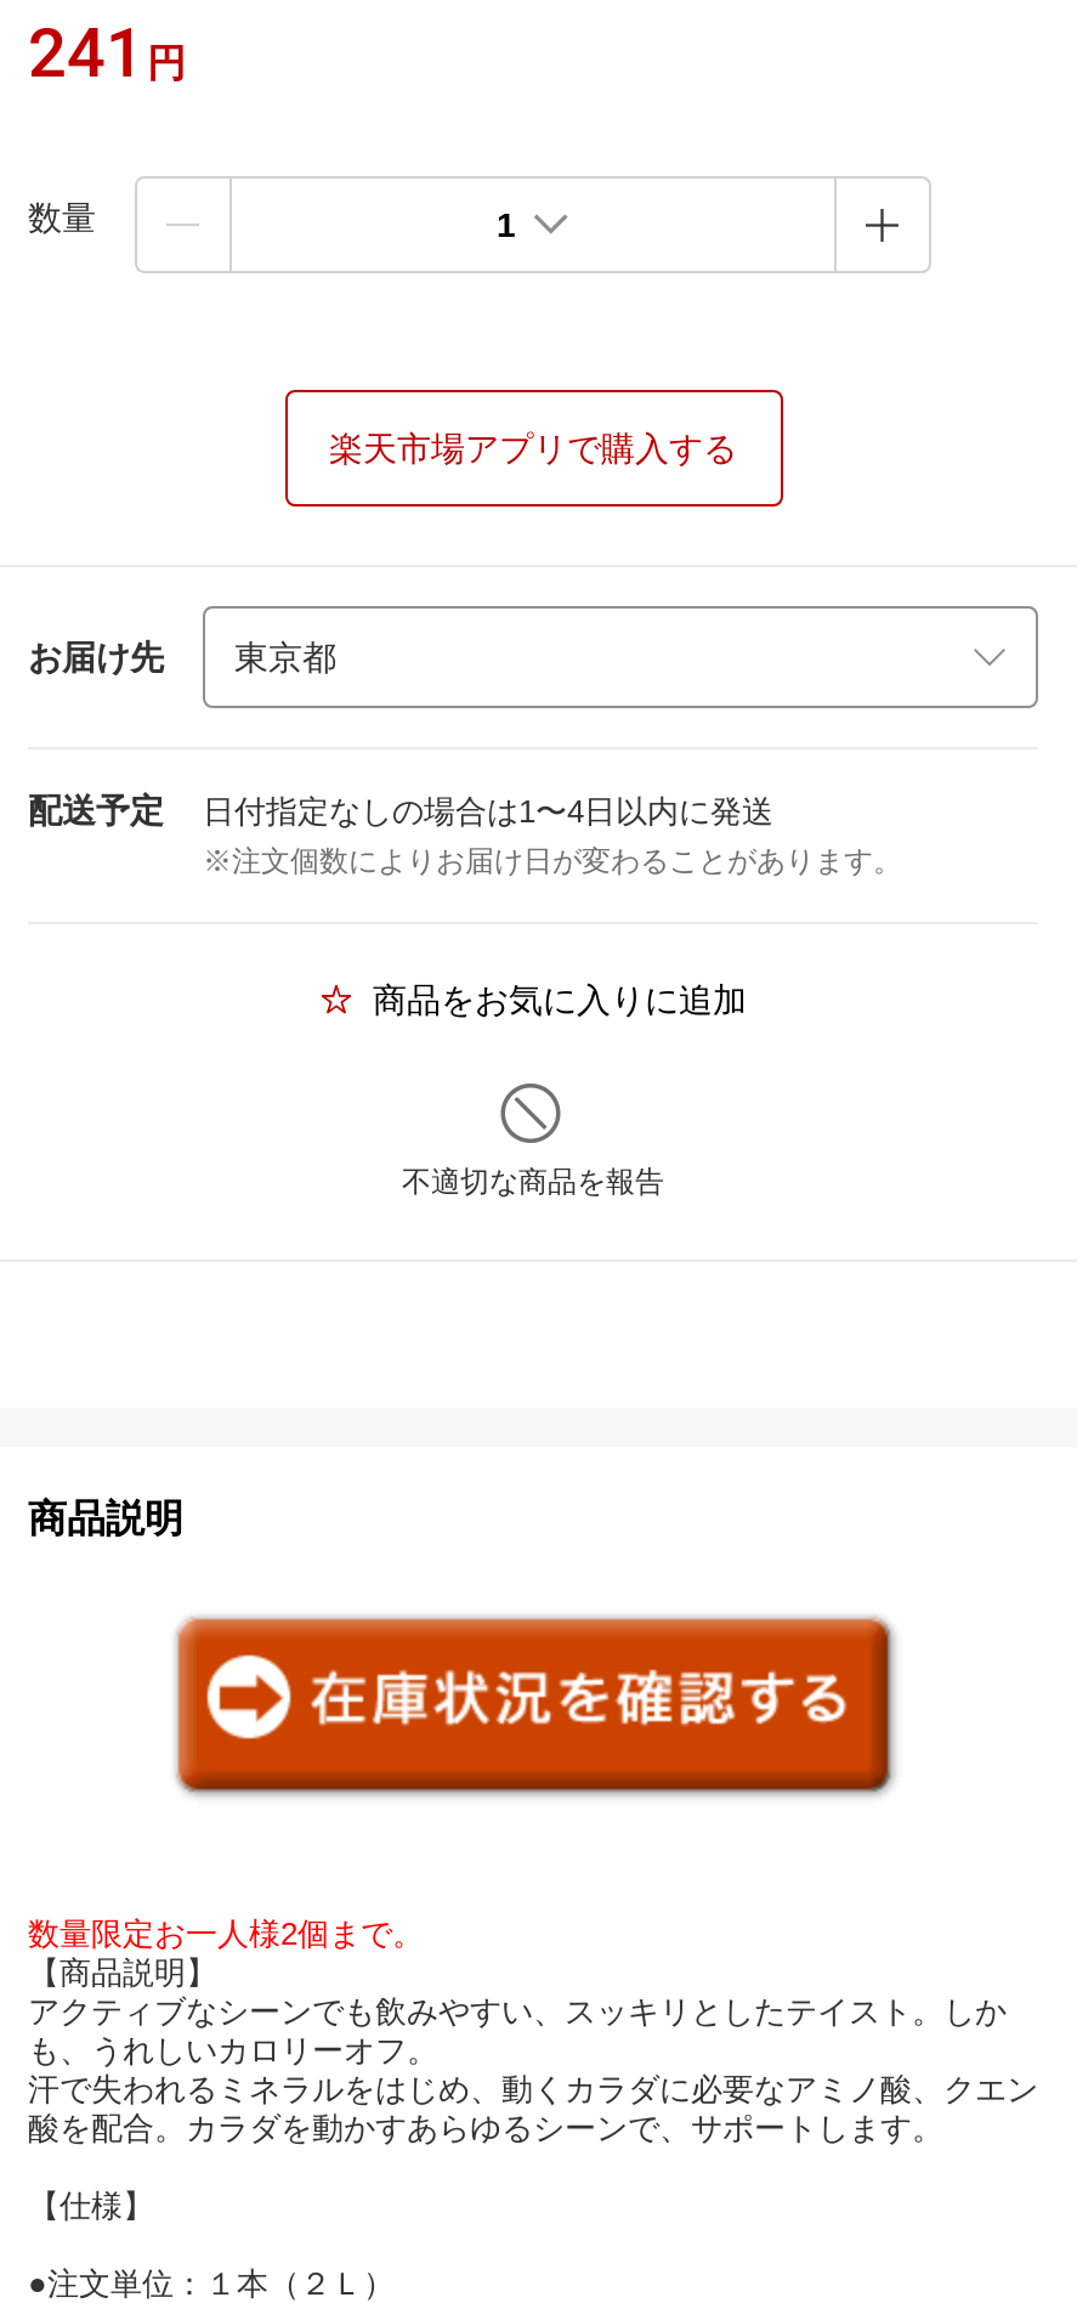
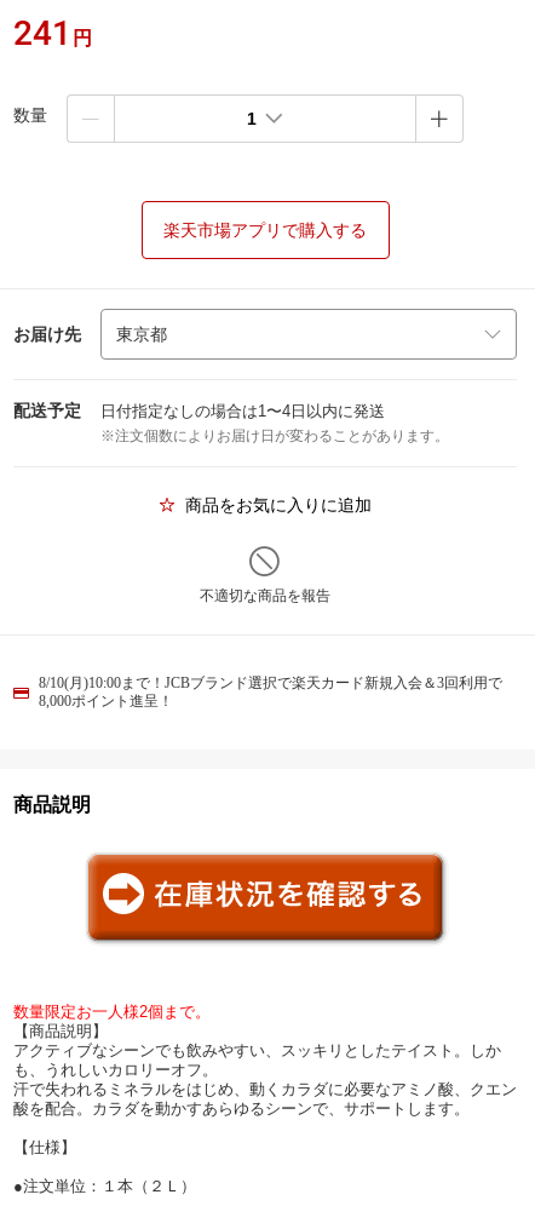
none -> [39,674,502,710] 8/10(月)10:00まで！JCBブランド選択で楽天カード新規入会＆3回利用で | 8,000ポイント進呈！

